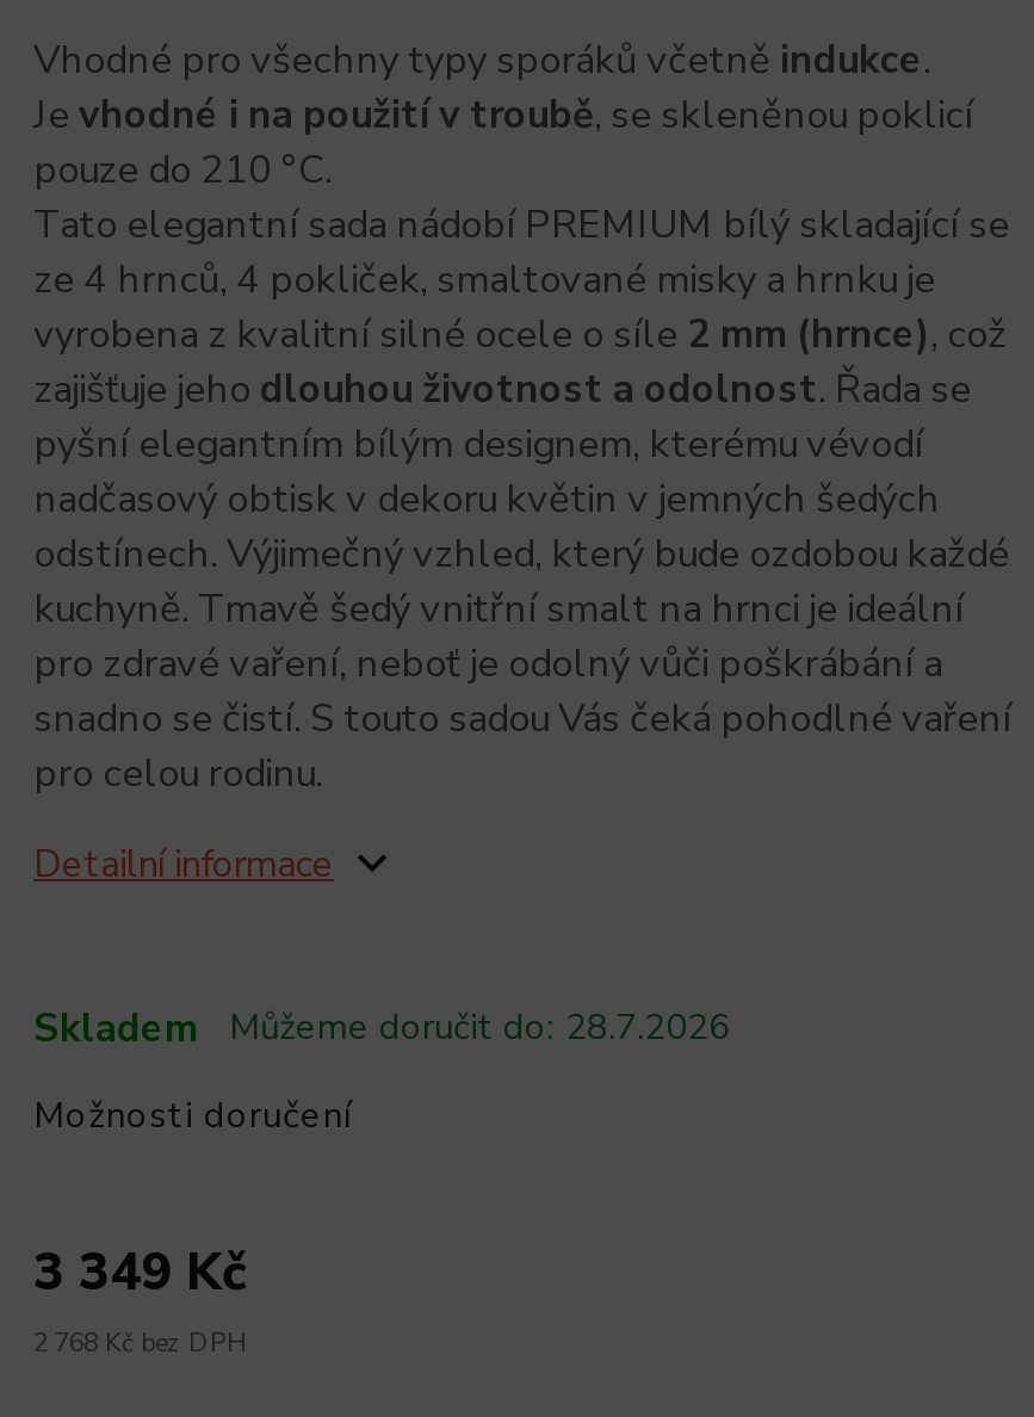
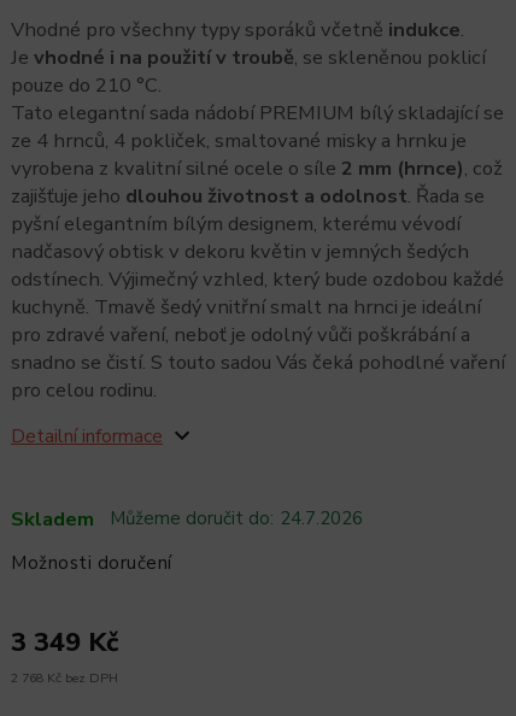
[229,1004,730,1052] Můžeme doručit do: 28.7.2026 -> [110,507,363,531] Můžeme doručit do: 24.7.2026

